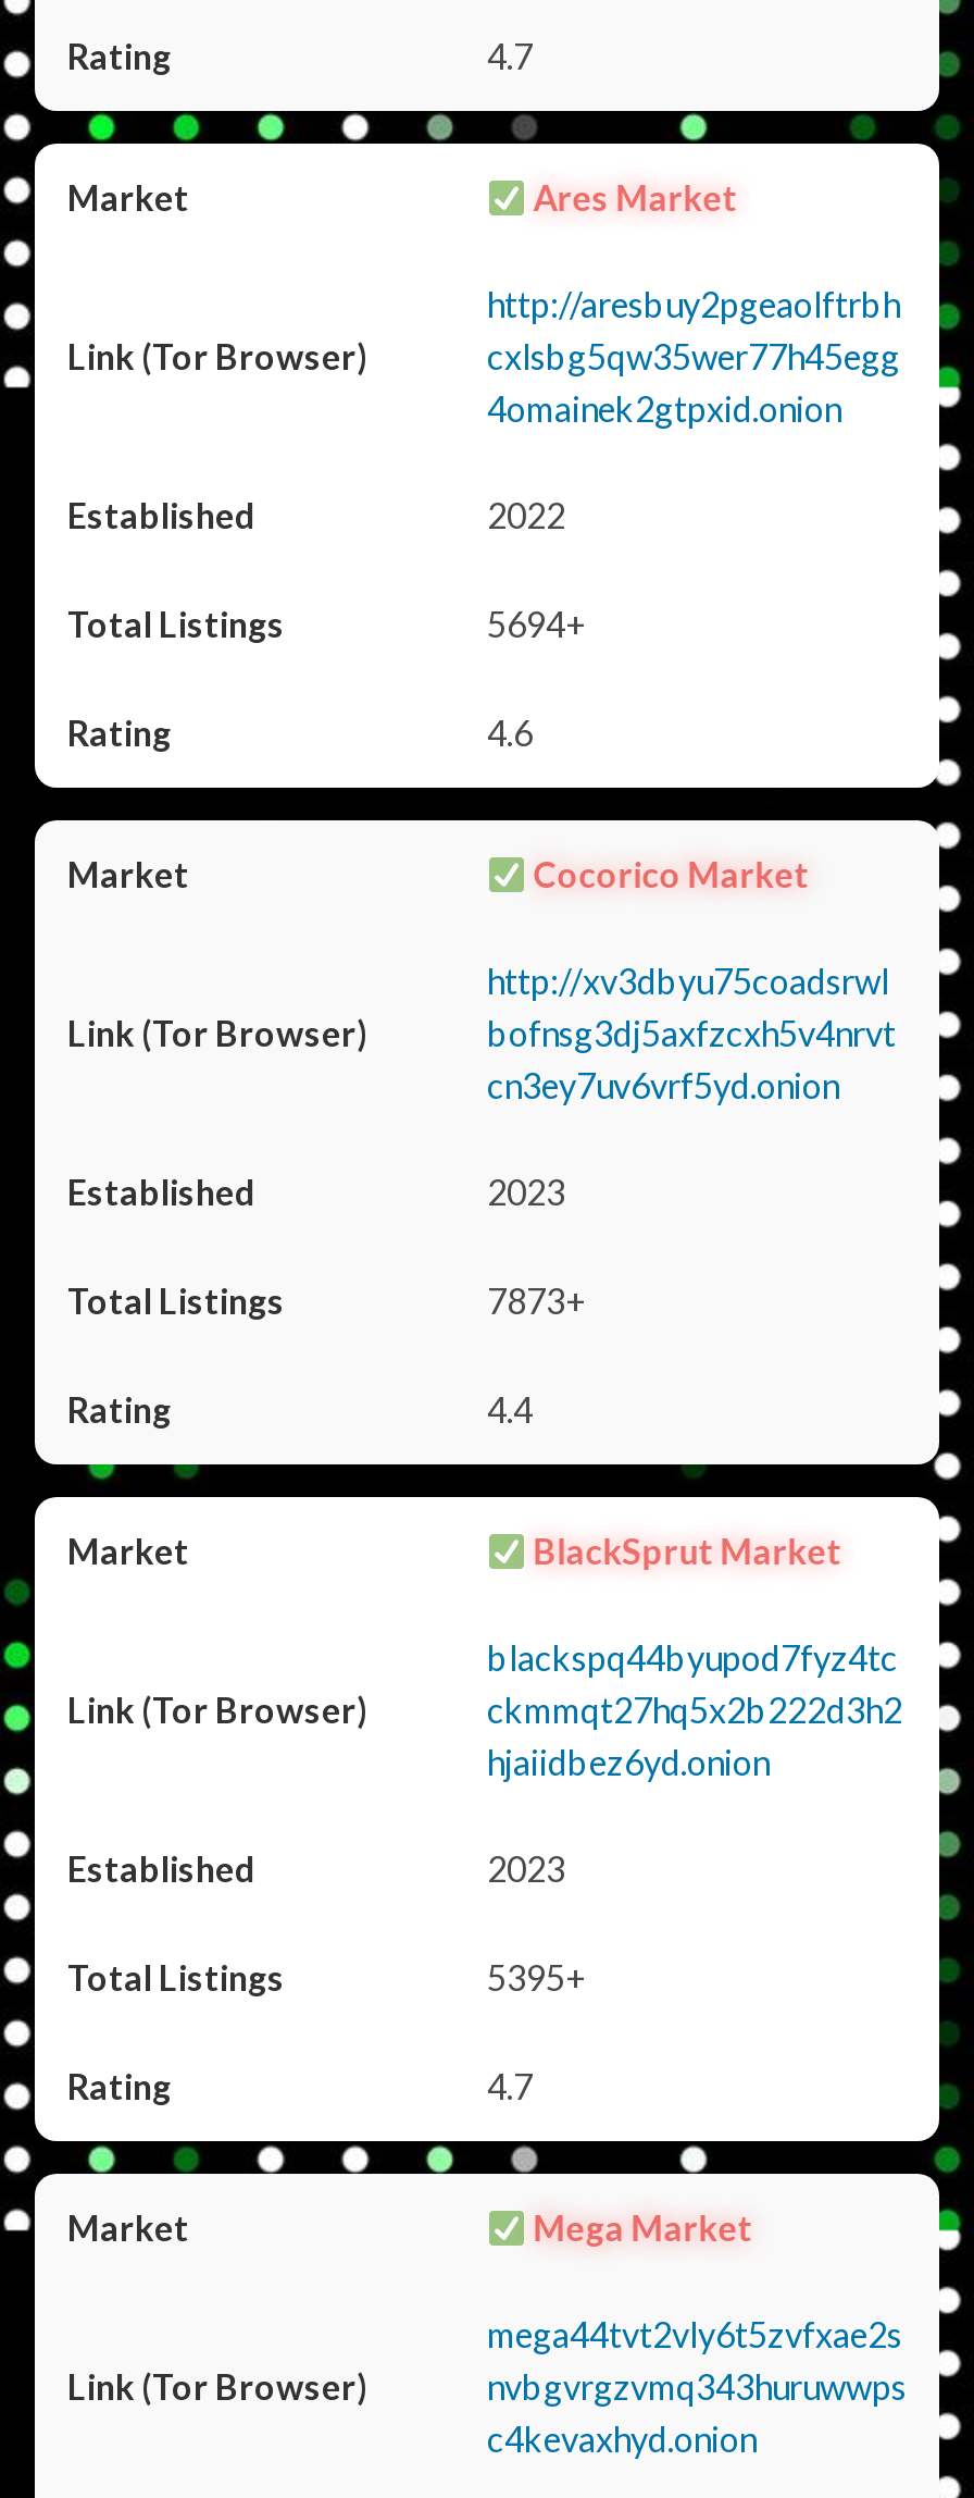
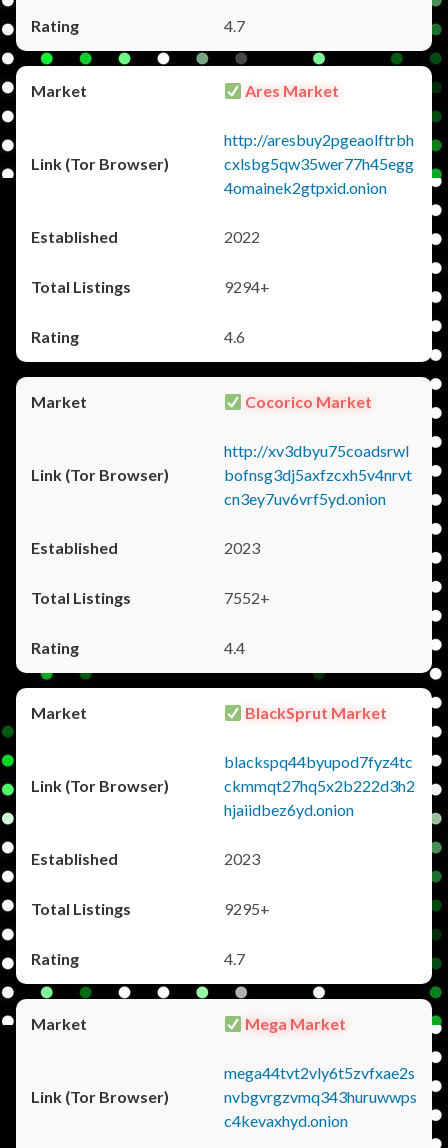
[487,603,587,644] 5694+ -> [224,277,270,296] 9294+
[487,1279,587,1321] 7873+ -> [224,588,270,607] 7552+
[487,1956,587,1998] 5395+ -> [224,899,270,918] 9295+

